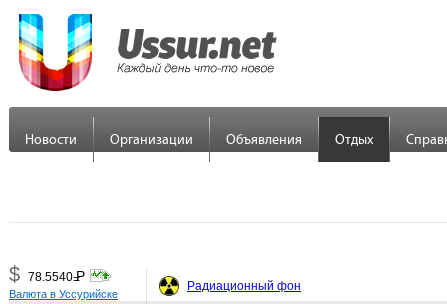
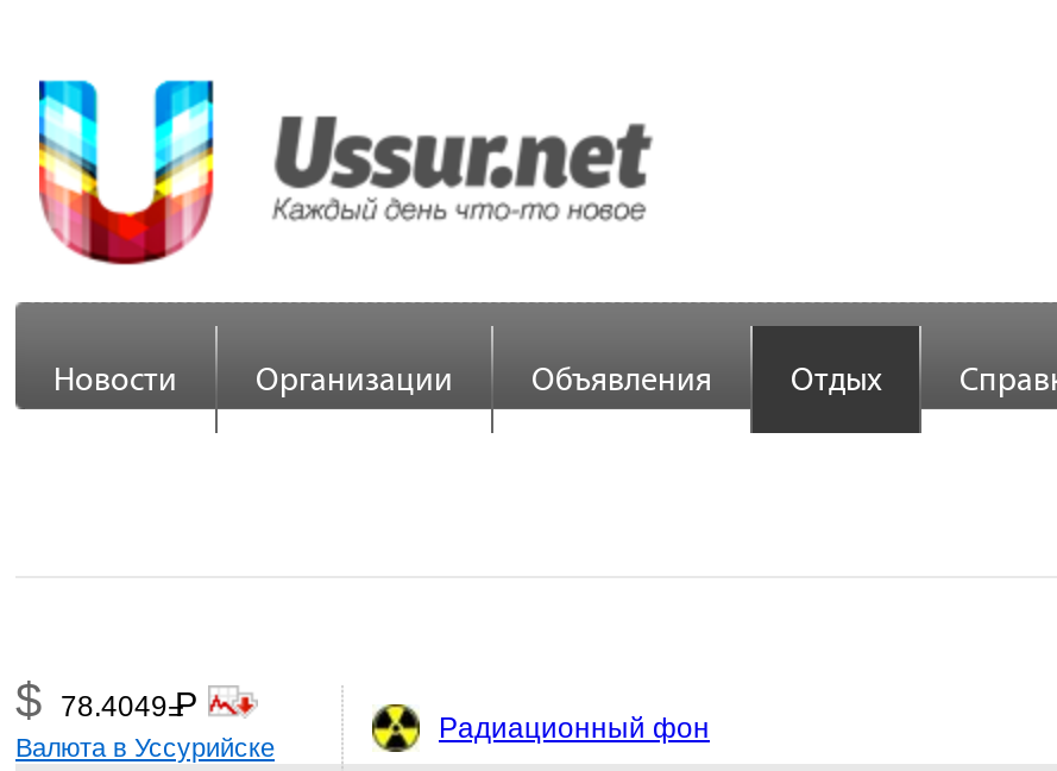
[9,263,85,286] $ 78.5540= Р -> [15,673,196,728] $ 78.4049= Р

